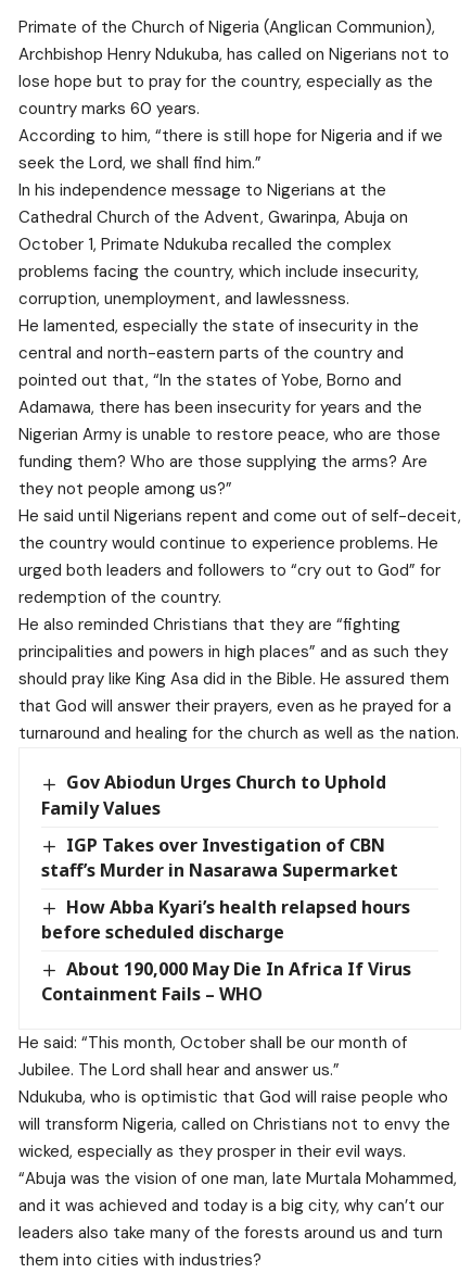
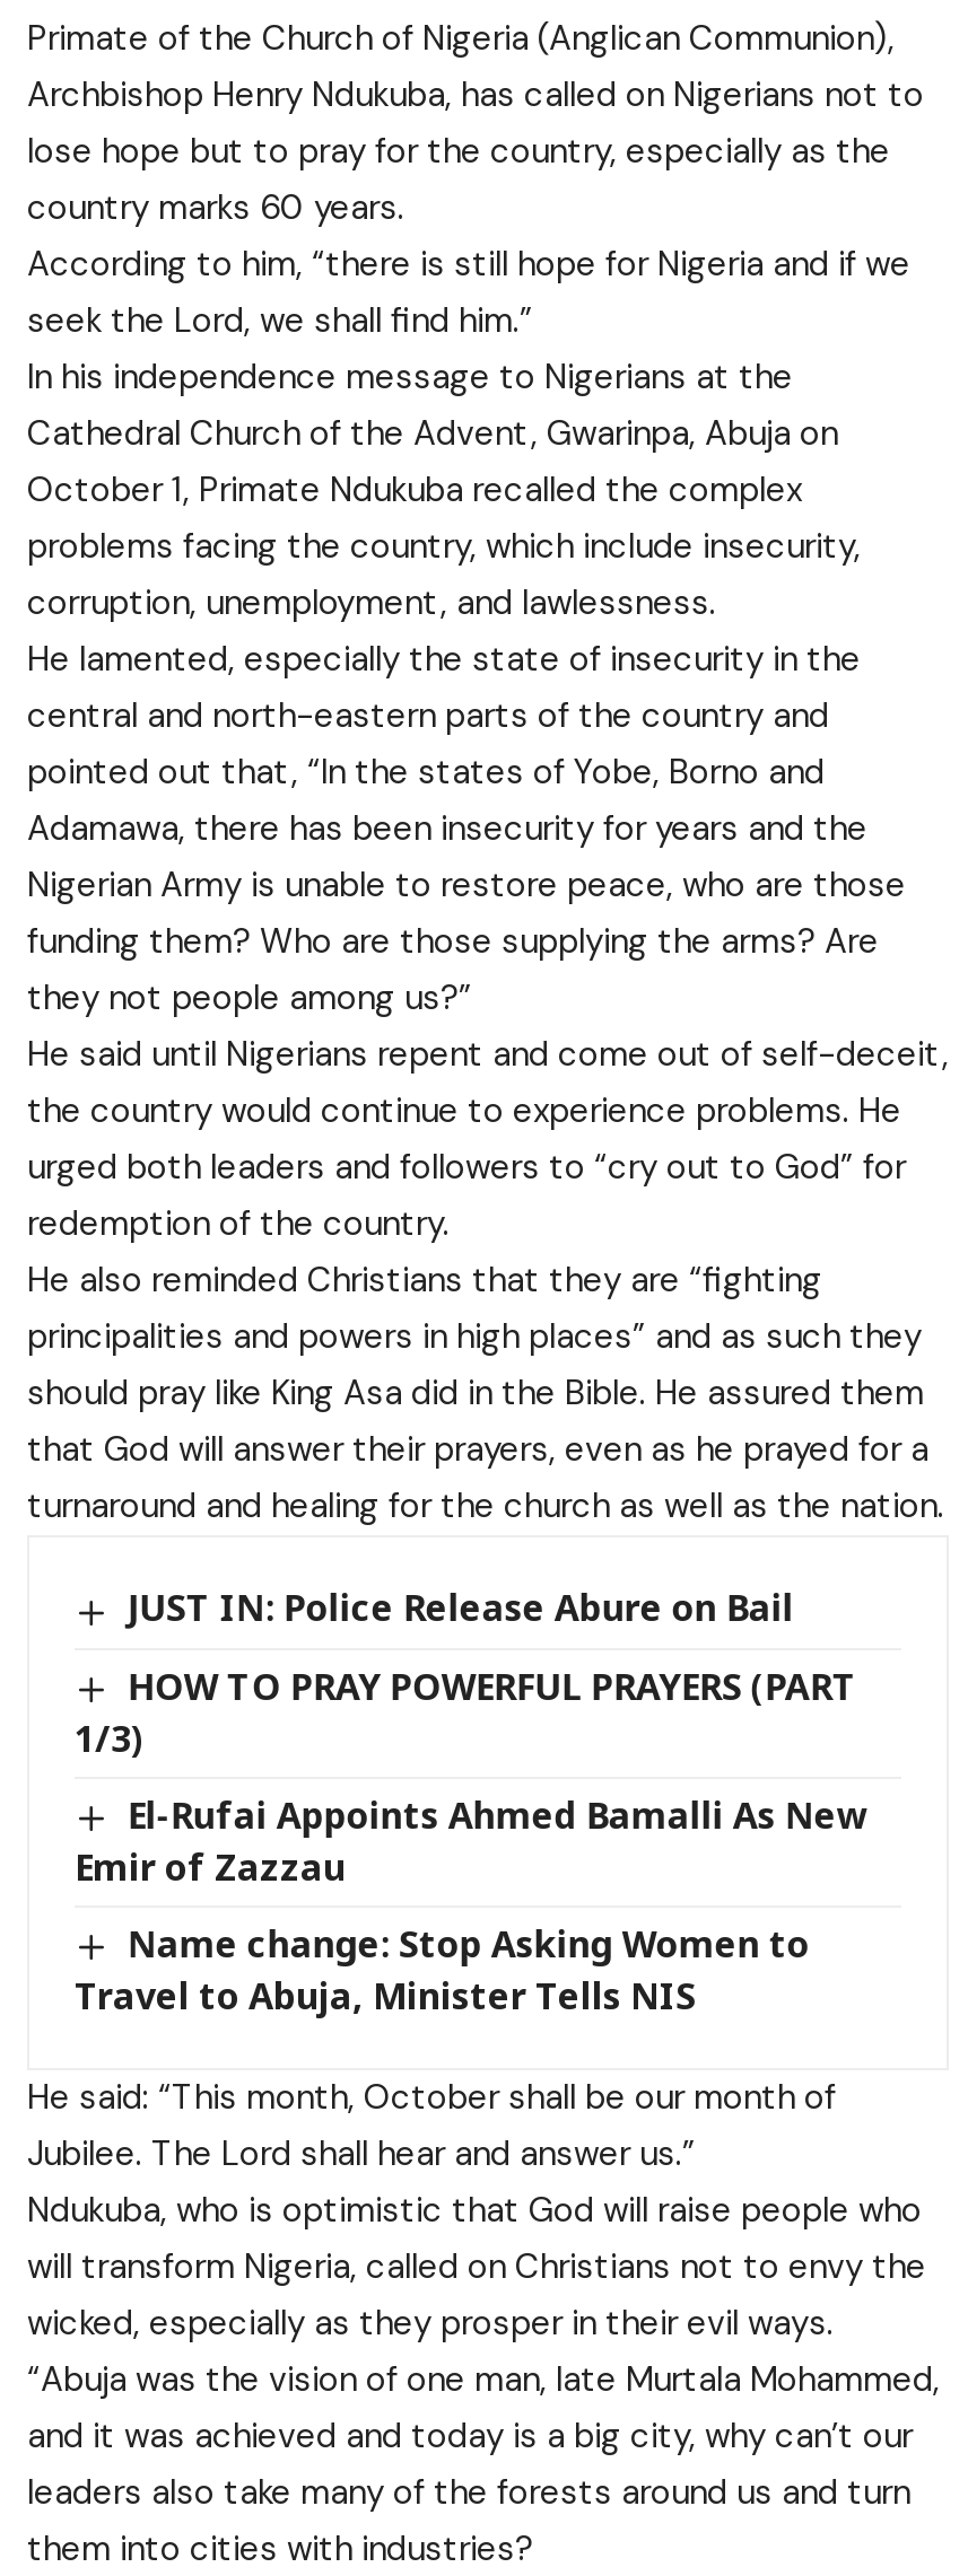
[41,771,387,820] Gov Abiodun Urges Church to Uphold | Family Values -> [127,1584,794,1633] JUST IN: Police Release Abure on Bail
[41,833,398,882] IGP Takes over Investigation of CBN | staff’s Murder in Nasarawa Supermarket -> [75,1661,857,1763] HOW TO PRAY POWERFUL PRAYERS (PART | 1/3)
[41,895,411,944] How Abba Kyari’s health relapsed hours | before scheduled discharge -> [75,1790,868,1892] El-Rufai Appoints Ahmed Bamalli As New | Emir of Zazzau
[41,957,412,1006] About 190,000 May Die In Africa If Virus | Containment Fails – WHO -> [75,1919,810,2021] Name change: Stop Asking Women to | Travel to Abuja, Minister Tells NIS

